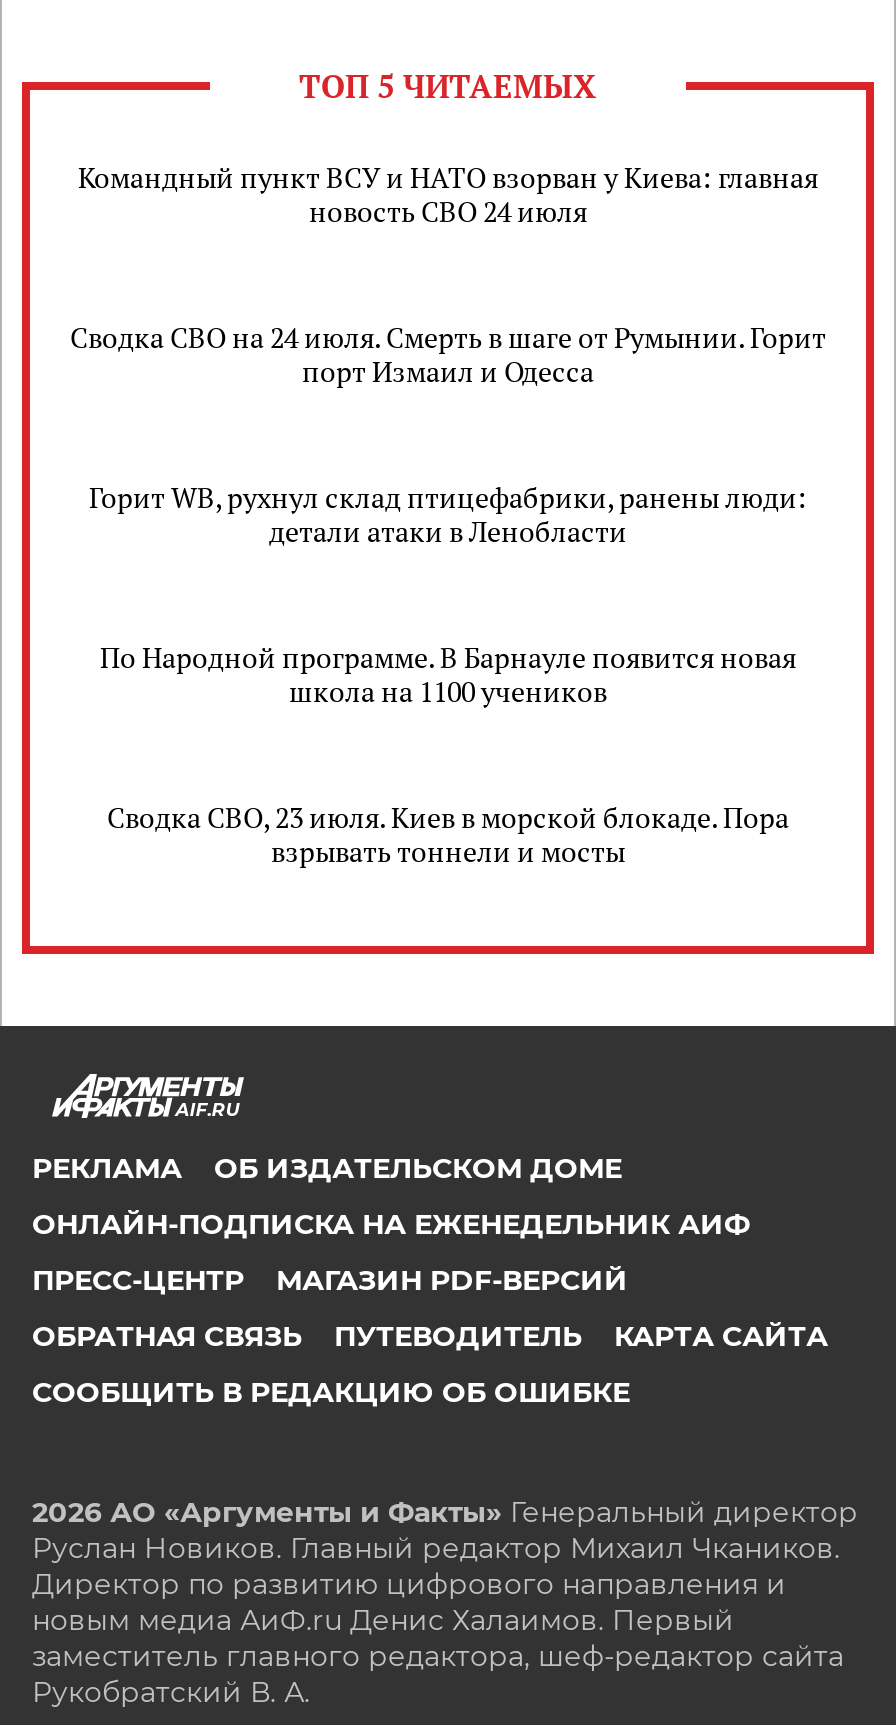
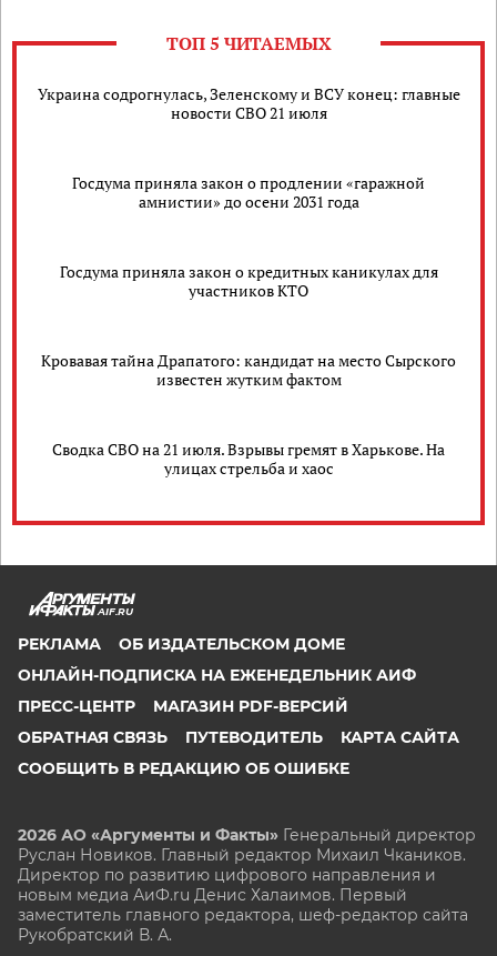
[78,158,818,230] Командный пункт ВСУ и НАТО взорван у Киева: главная | новость СВО 24 июля -> [37,83,460,123] Украина содрогнулась, Зеленскому и ВСУ конец: главные | новости СВО 21 июля
[70,318,826,390] Сводка СВО на 24 июля. Смерть в шаге от Румынии. Горит | порт Измаил и Одесса -> [72,172,425,212] Госдума приняла закон о продлении «гаражной | амнистии» до осени 2031 года
[89,478,807,550] Горит WB, рухнул склад птицефабрики, ранены люди: | детали атаки в Ленобласти -> [59,261,438,301] Госдума приняла закон о кредитных каникулах для | участников КТО
[100,638,796,710] По Народной программе. В Барнауле появится новая | школа на 1100 учеников -> [41,350,456,390] Кровавая тайна Драпатого: кандидат на место Сырского | известен жутким фактом
[107,798,789,870] Сводка СВО, 23 июля. Киев в морской блокаде. Пора | взрывать тоннели и мосты -> [52,439,445,479] Сводка СВО на 21 июля. Взрывы гремят в Харькове. На | улицах стрельба и хаос

